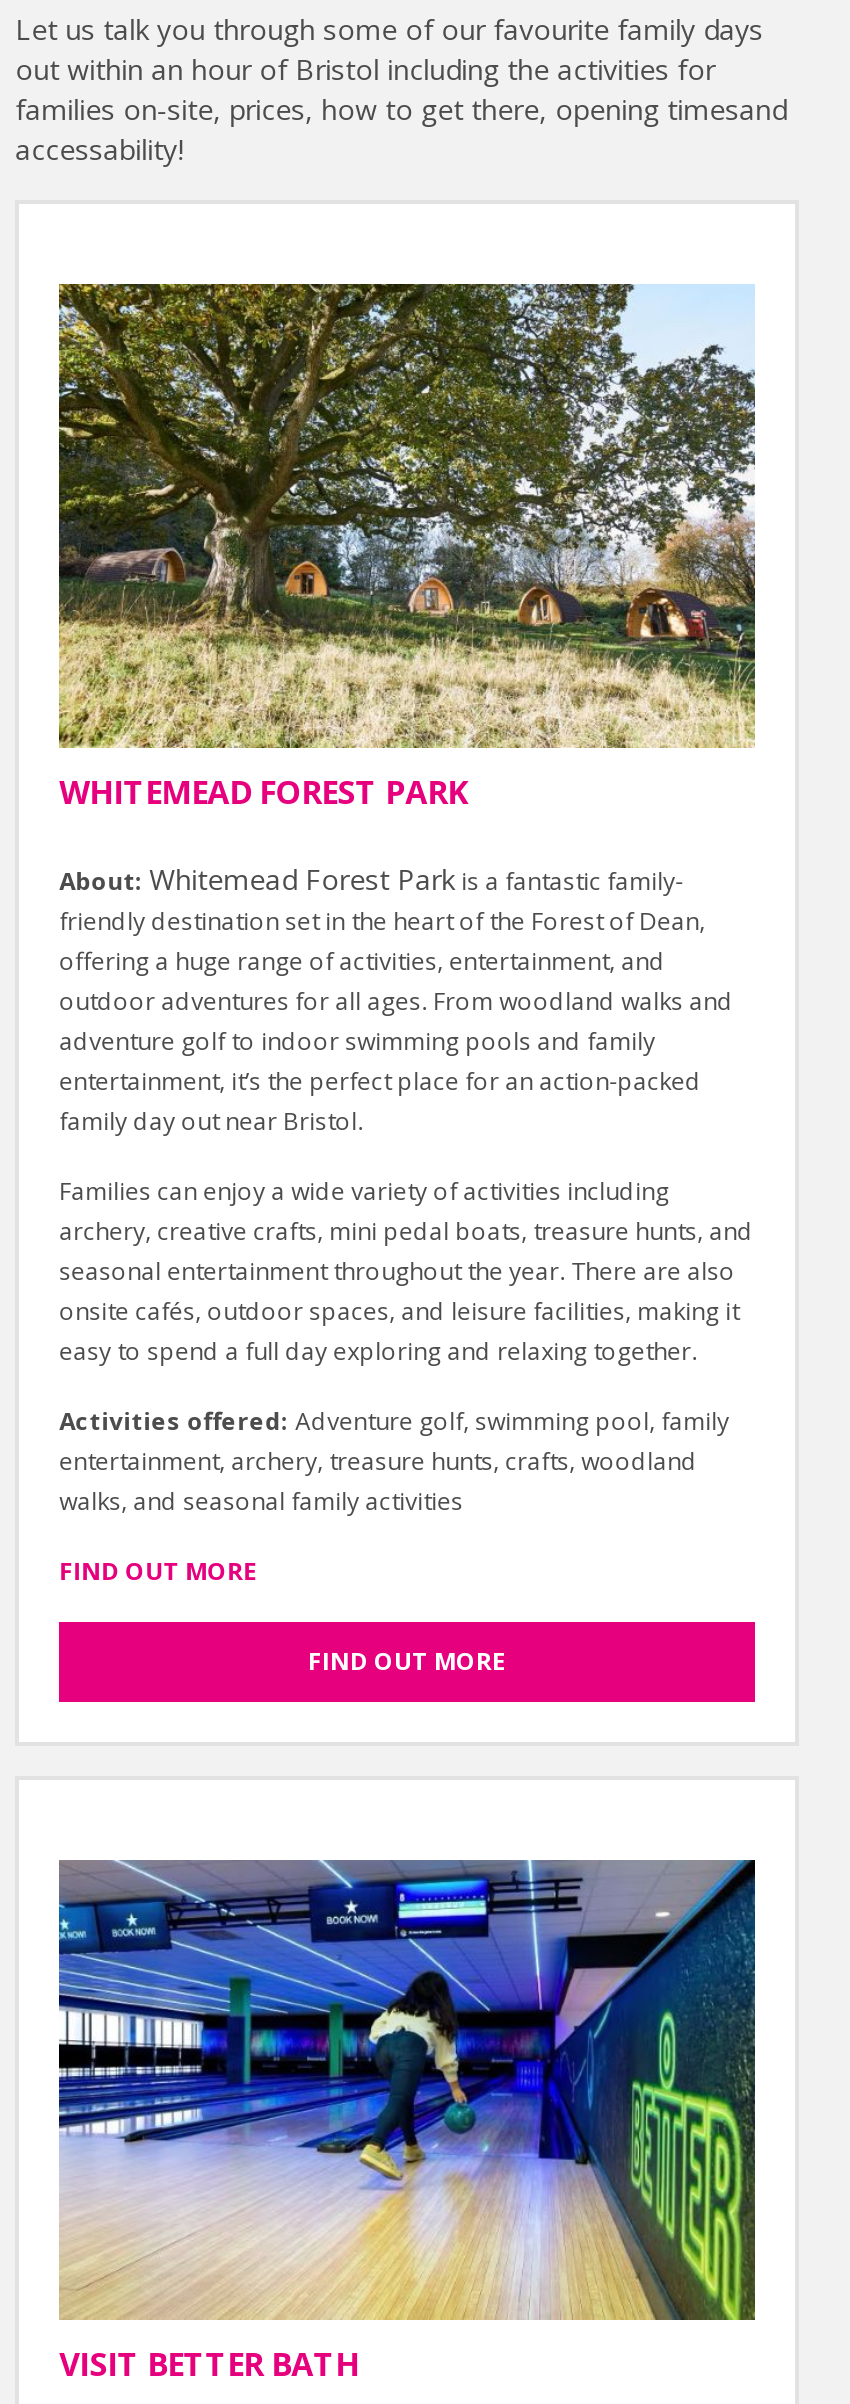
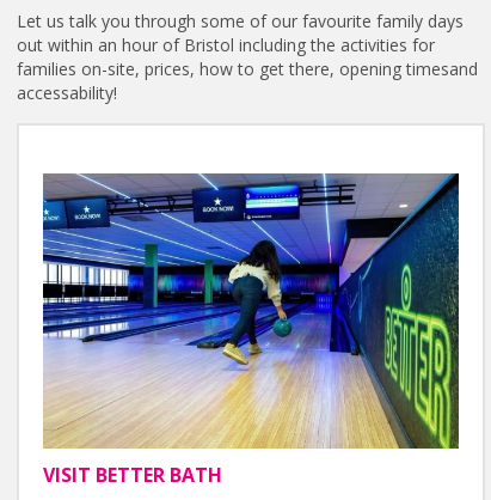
[57,282,755,1679] [image] | WHITEMEAD FOREST PARK | About: Whitemead Forest Park is a fantastic family- | friendly destination set in the heart of the Forest of Dean, | offering a huge range of activities, entertainment, and | outdoor adventures for all ages. From woodland walks and | adventure golf to indoor swimming pools and family | entertainment, it’s the perfect place for an action-packed | family day out near Bristol. | Families can enjoy a wide variety of activities including | archery, creative crafts, mini pedal boats, treasure hunts, and | seasonal entertainment throughout the year. There are also | onsite cafés, outdoor spaces, and leisure facilities, making it | easy to spend a full day exploring and relaxing together. | Activities offered: Adventure golf, swimming pool, family | entertainment, archery, treasure hunts, crafts, woodland | walks, and seasonal family activities | FIND OUT MORE | FIND OUT MORE -> none

